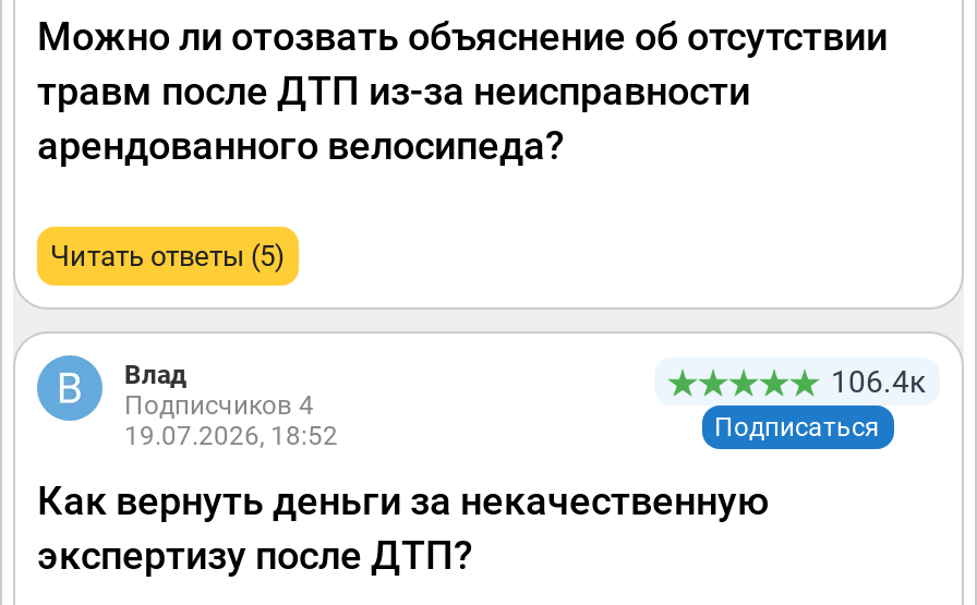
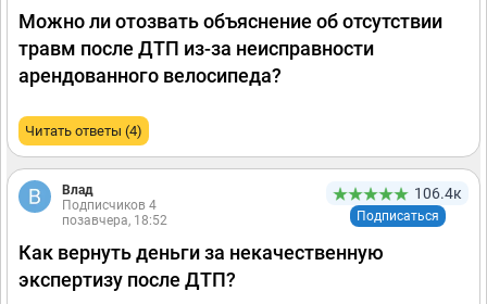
[50,240,286,273] Читать ответы (5) -> [25,123,142,139] Читать ответы (4)
[124,421,338,451] 19.07.2026, 18:52 -> [62,213,167,228] позавчера, 18:52

